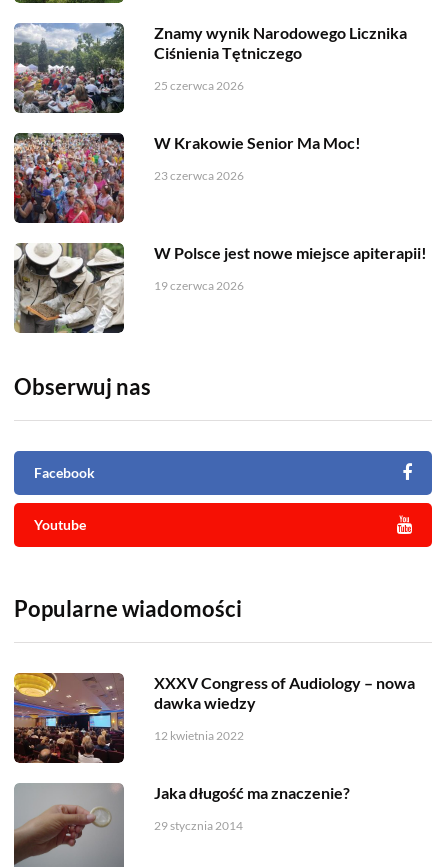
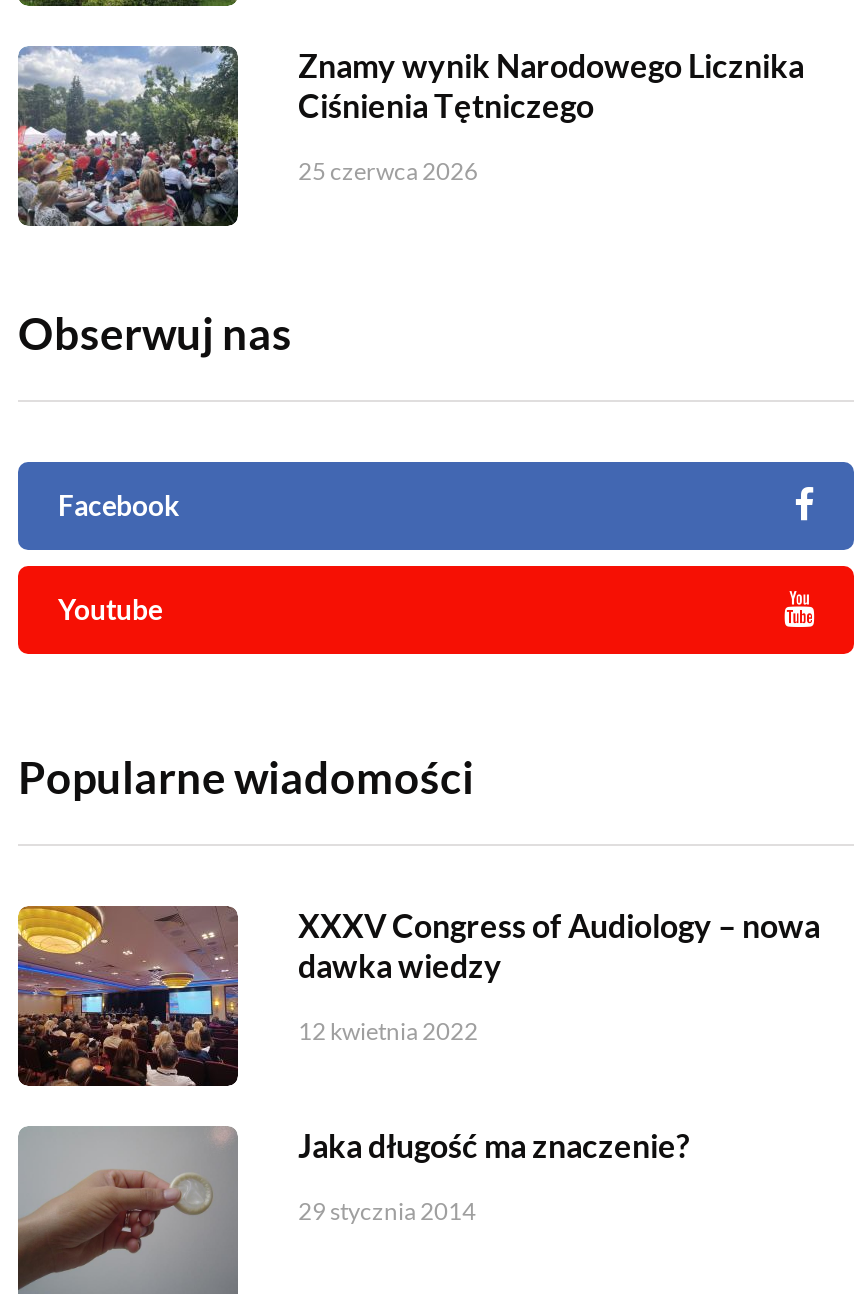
[13,132,361,224] [image] | W Krakowie Senior Ma Moc! | 23 czerwca 2026 -> none
[14,242,427,334] [image] | W Polsce jest nowe miejsce apiterapii! | 19 czerwca 2026 -> none

